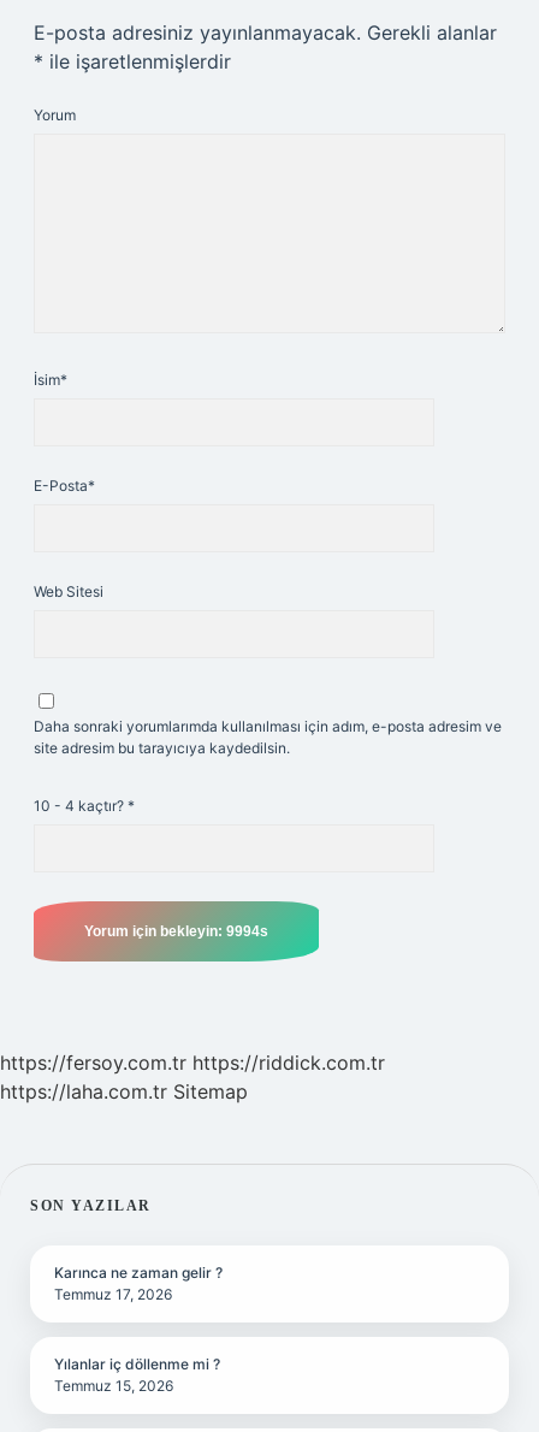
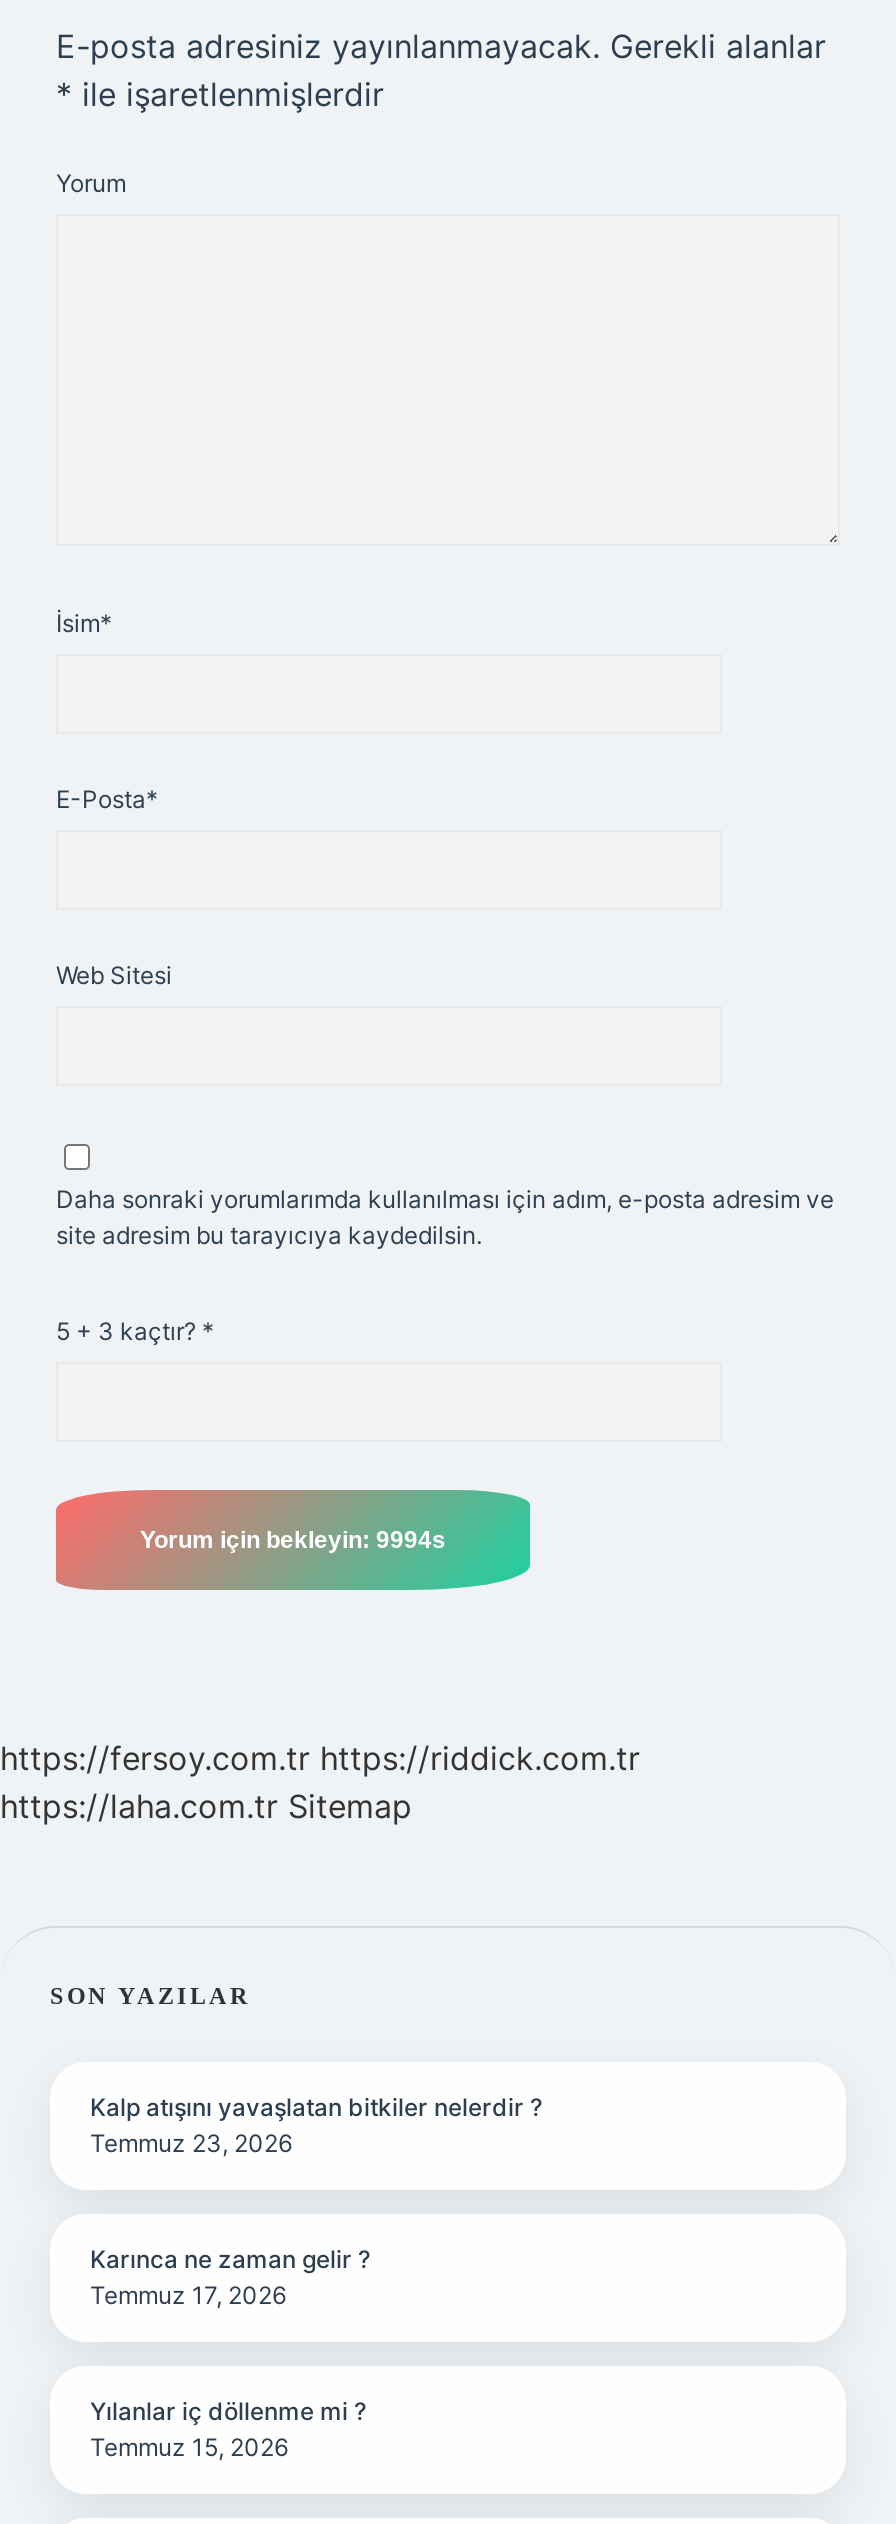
[34,797,135,815] 10 - 4 kaçtır? * -> [56,1316,214,1346] 5 + 3 kaçtır? *
none -> [90,2092,542,2158] Kalp atışını yavaşlatan bitkiler nelerdir ? | Temmuz 23, 2026

